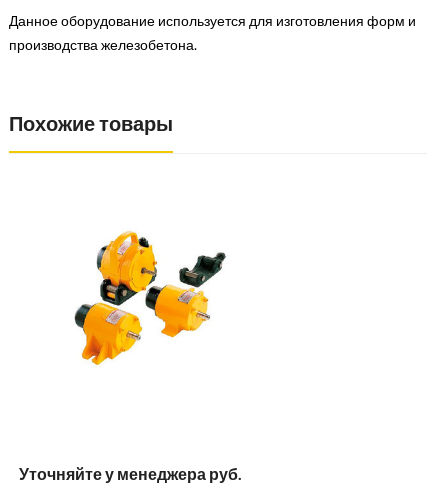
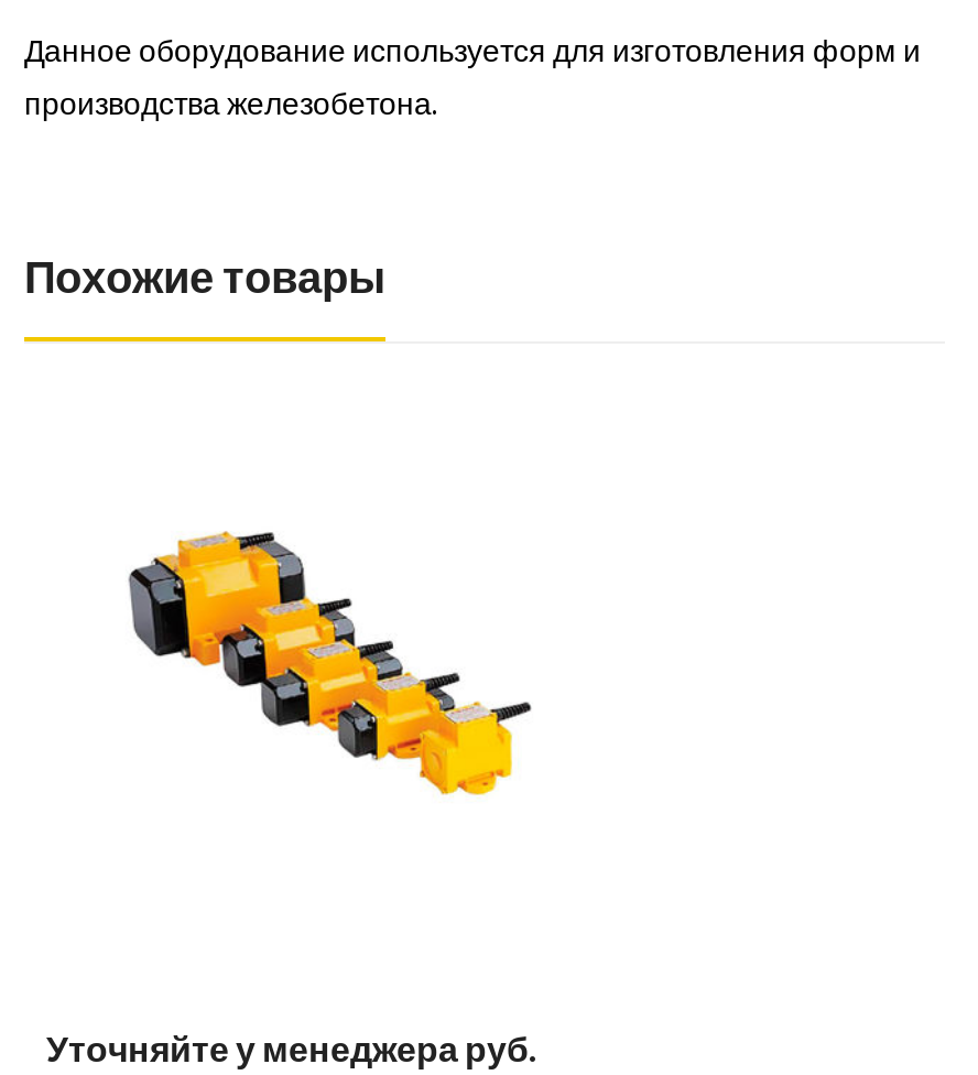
[57,231,239,366] [image] -> [128,515,533,808] [image]

